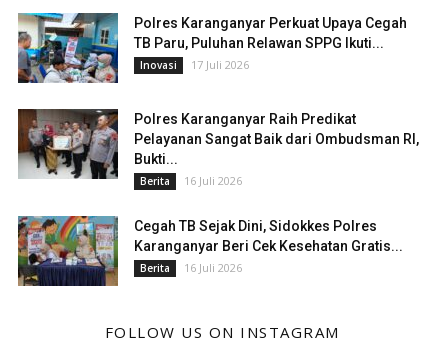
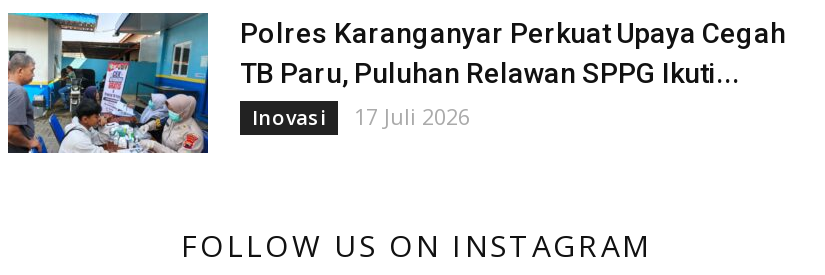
[17,108,419,275] [image] | Polres Karanganyar Raih Predikat | Pelayanan Sangat Baik dari Ombudsman RI, | Bukti... | Berita | 16 Juli 2026 | Cegah TB Sejak Dini, Sidokkes Polres | Karanganyar Beri Cek Kesehatan Gratis... | Berita | 16 Juli 2026 -> none
[17,215,119,287] [image] -> none

